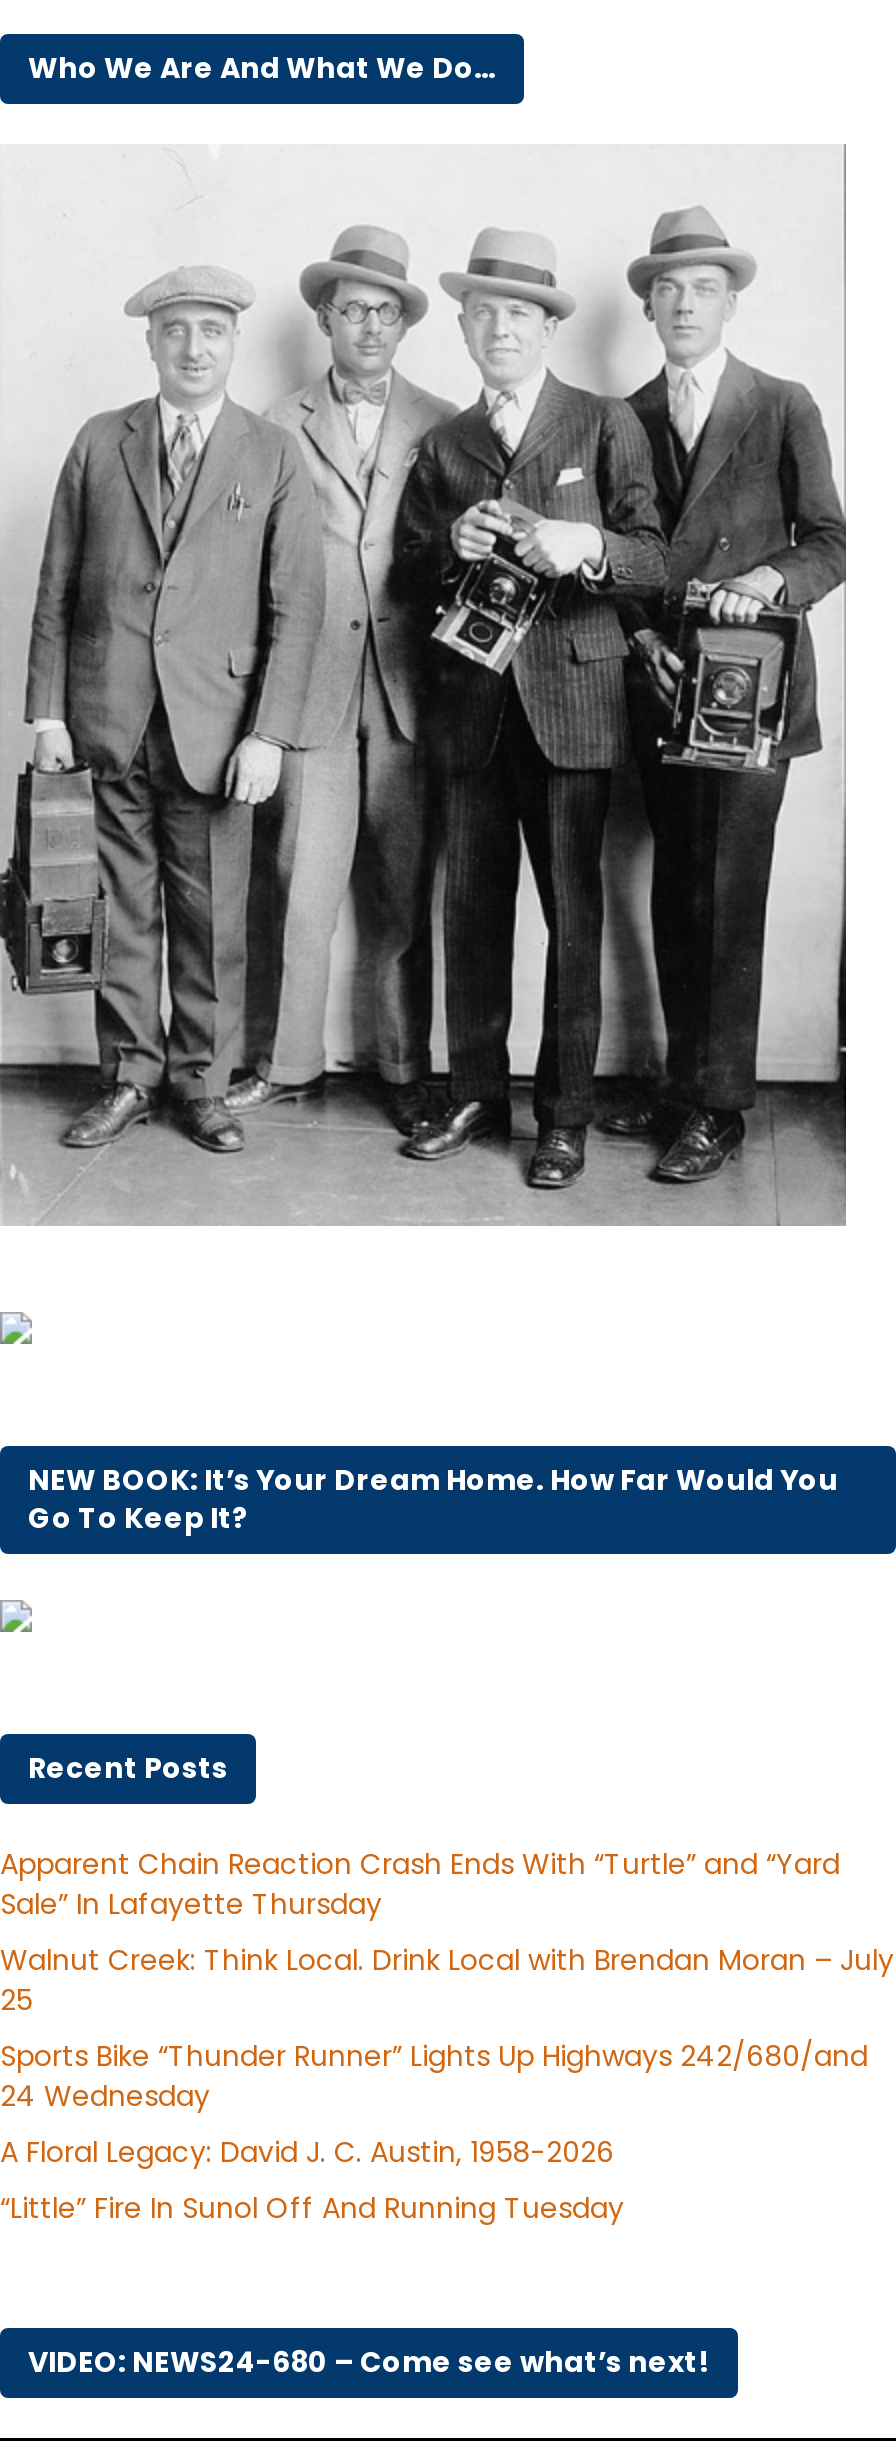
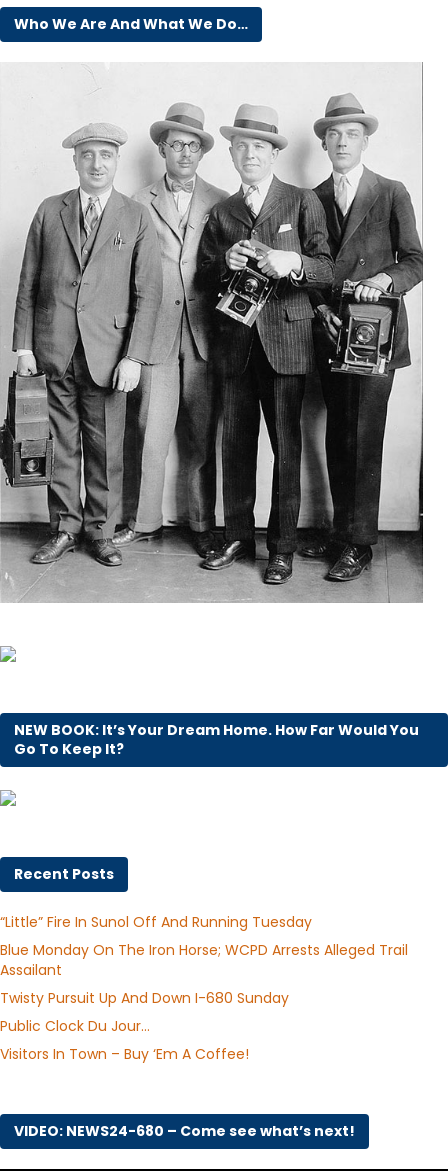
[0,1844,894,2172] Apparent Chain Reaction Crash Ends With “Turtle” and “Yard | Sale” In Lafayette Thursday | Walnut Creek: Think Local. Drink Local with Brendan Moran – July | 25 | Sports Bike “Thunder Runner” Lights Up Highways 242/680/and | 24 Wednesday | A Floral Legacy: David J. C. Austin, 1958-2026 -> none
moved [0,2188,624,2228] -> [0,912,312,932]: “Little” Fire In Sunol Off And Running Tuesday
none -> [0,940,408,1064] Blue Monday On The Iron Horse; WCPD Arrests Alleged Trail | Assailant | Twisty Pursuit Up And Down I-680 Sunday | Public Clock Du Jour… | Visitors In Town – Buy ‘Em A Coffee!

